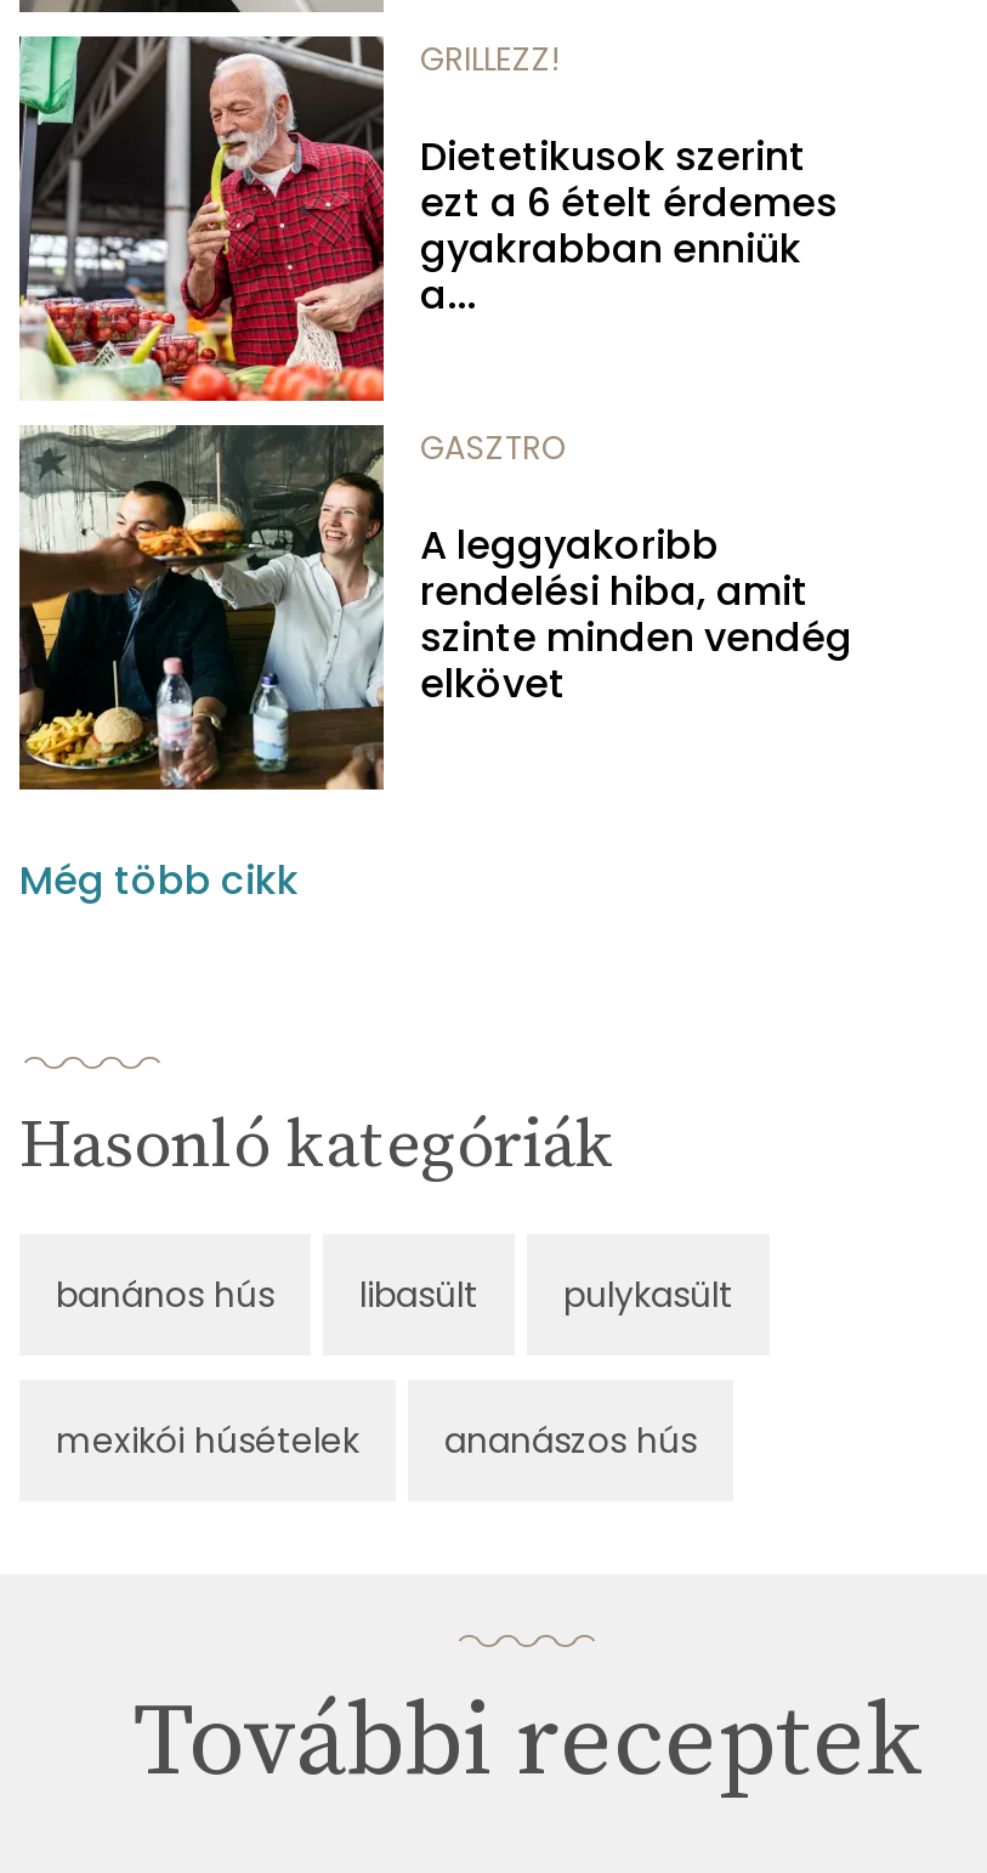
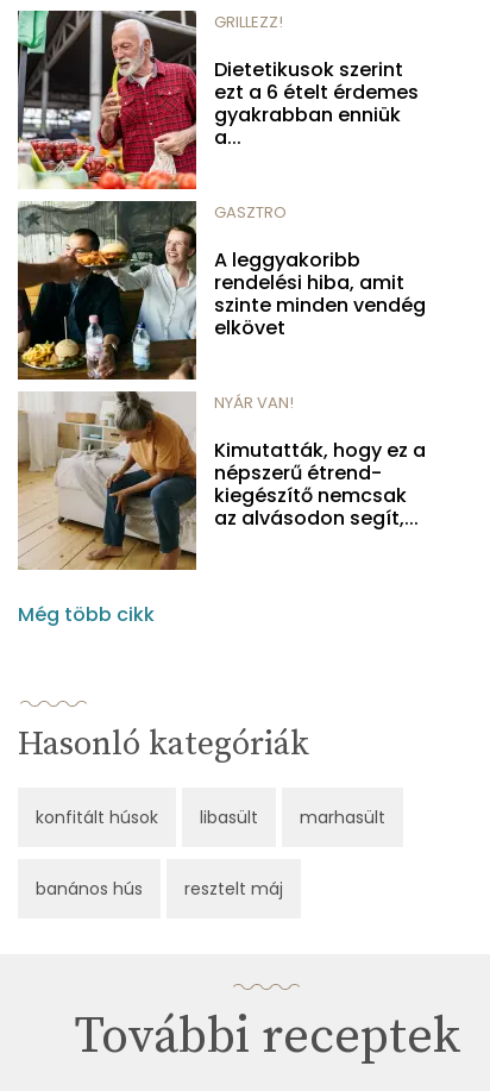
none -> [17,391,426,571] [image] | NYÁR VAN! | Kimutatták, hogy ez a | népszerű étrend- | kiegészítő nemcsak | az alvásodon segít,...
[56,1271,274,1320] banános hús -> [36,806,158,830] konfitált húsok
[563,1271,733,1320] pulykasült -> [300,806,385,830] marhasült
[56,1417,697,1466] mexikói húsételek | ananászos hús -> [36,877,283,901] banános hús | resztelt máj

